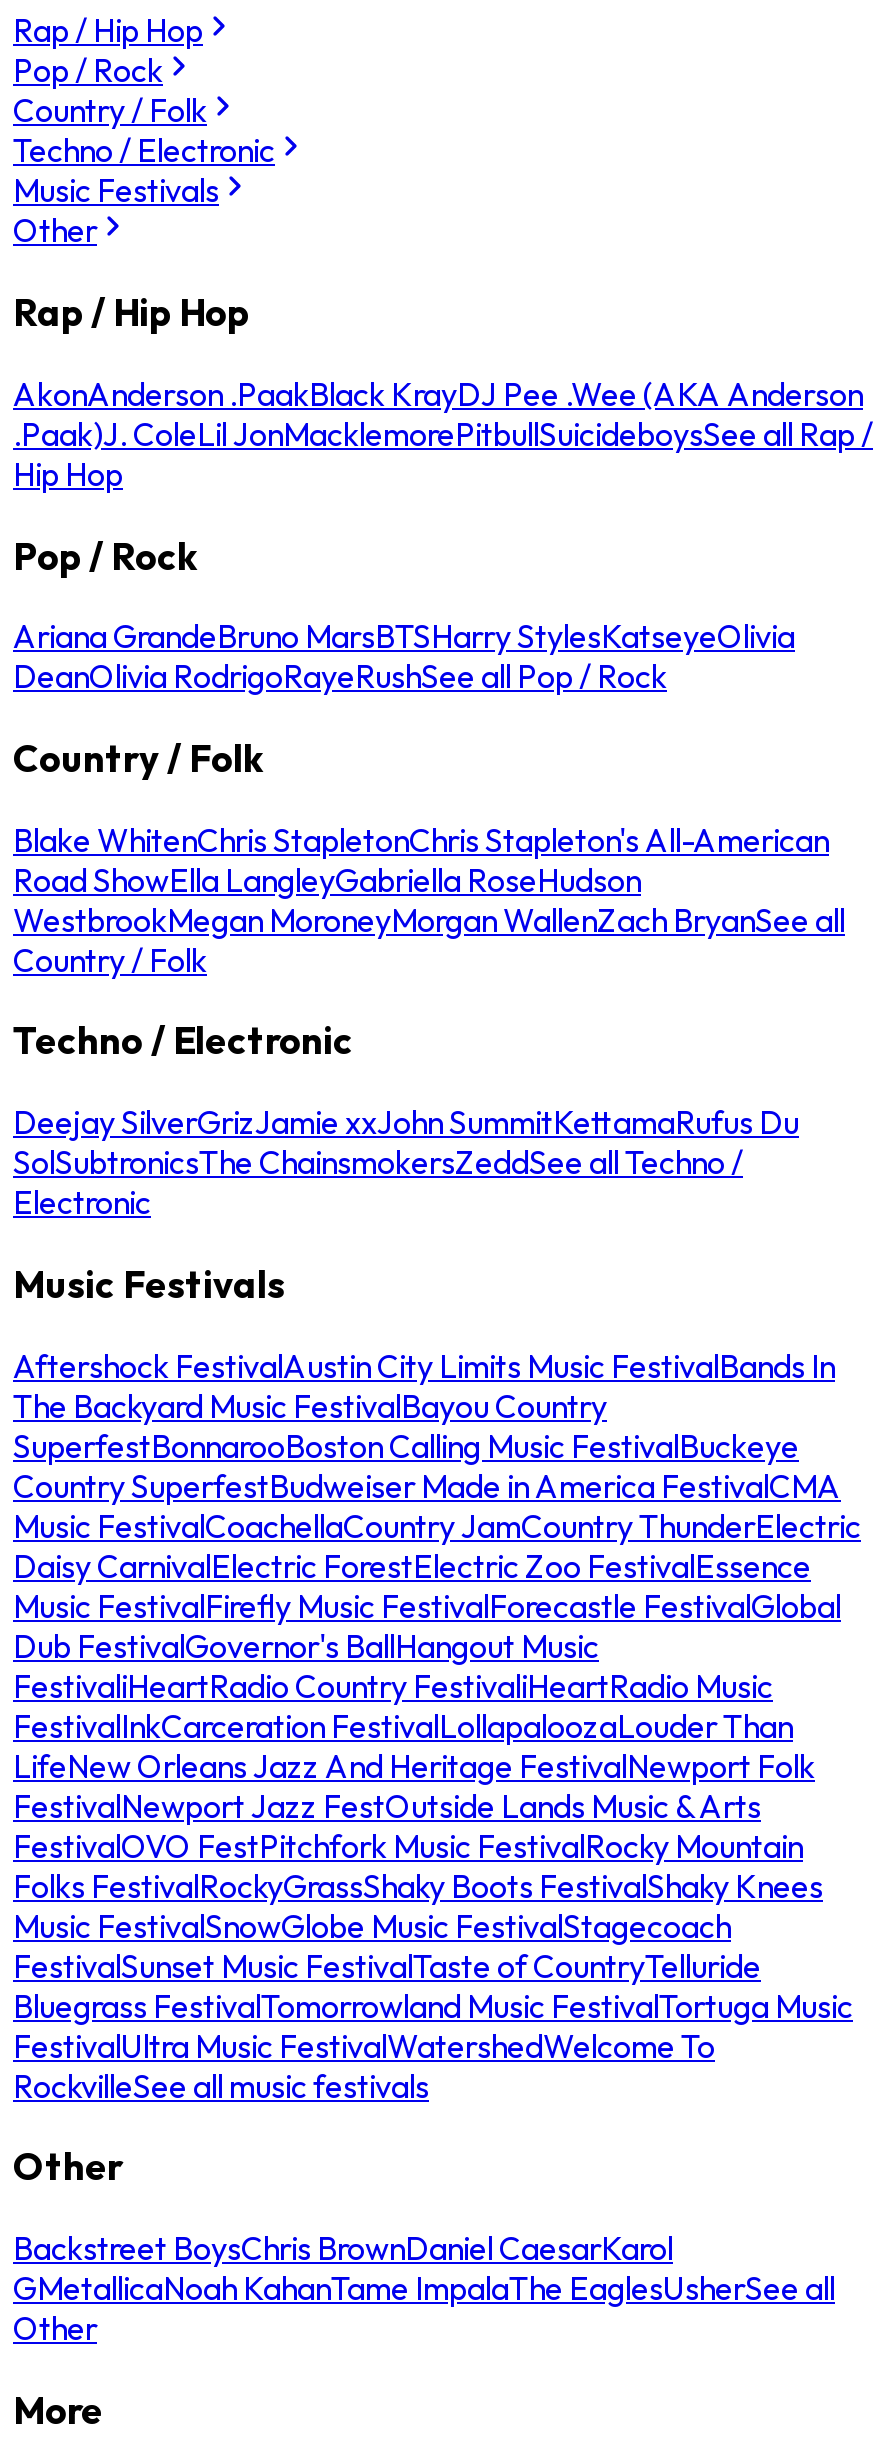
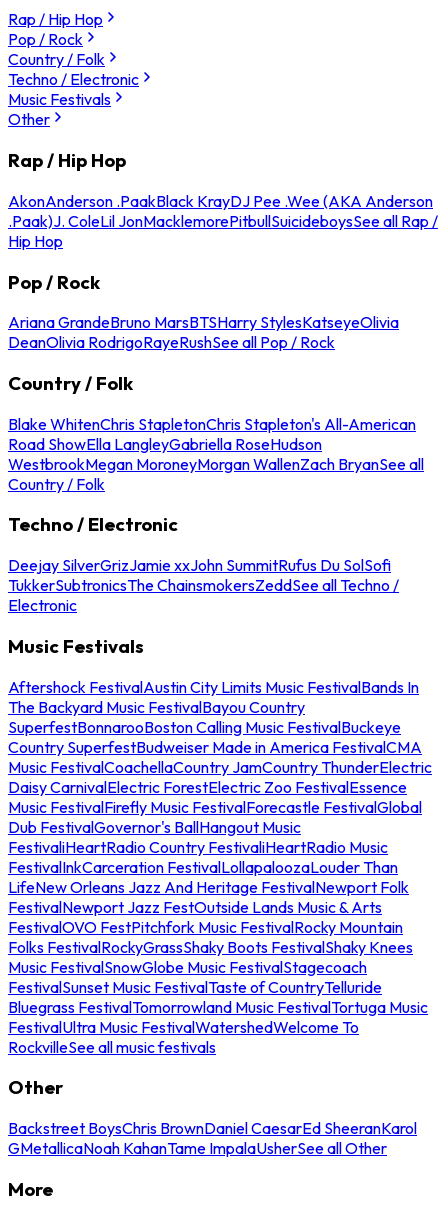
[13,1102,799,1182] Deejay SilverGrizJamie xxJohn SummitKettamaRufus Du | SolSubtronicsThe ChainsmokersZeddSee all Techno / -> [8,555,399,595] Deejay SilverGrizJamie xxJohn SummitRufus Du SolSofi | TukkerSubtronicsThe ChainsmokersZeddSee all Techno /
[13,2228,835,2348] Backstreet BoysChris BrownDaniel CaesarKarol | GMetallicaNoah KahanTame ImpalaThe EaglesUsherSee all | Other -> [8,1118,417,1158] Backstreet BoysChris BrownDaniel CaesarEd SheeranKarol | GMetallicaNoah KahanTame ImpalaUsherSee all Other

